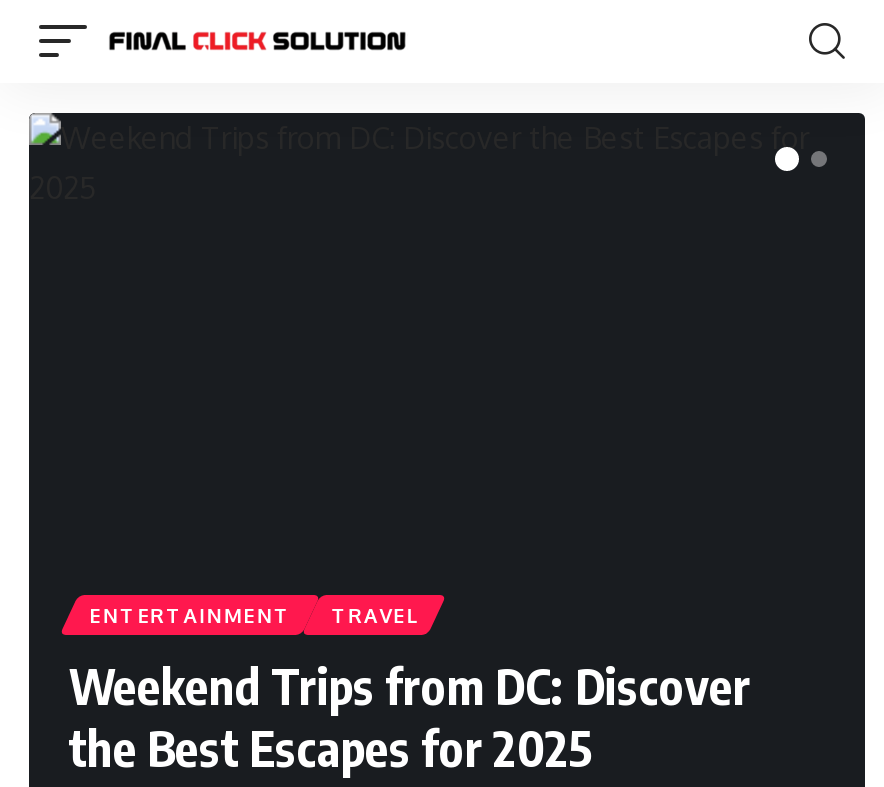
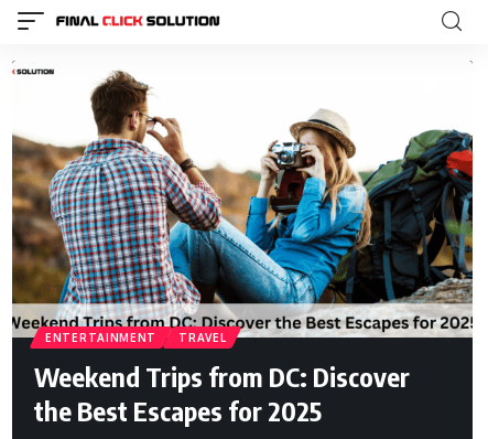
none -> [11,61,474,339] [image]

